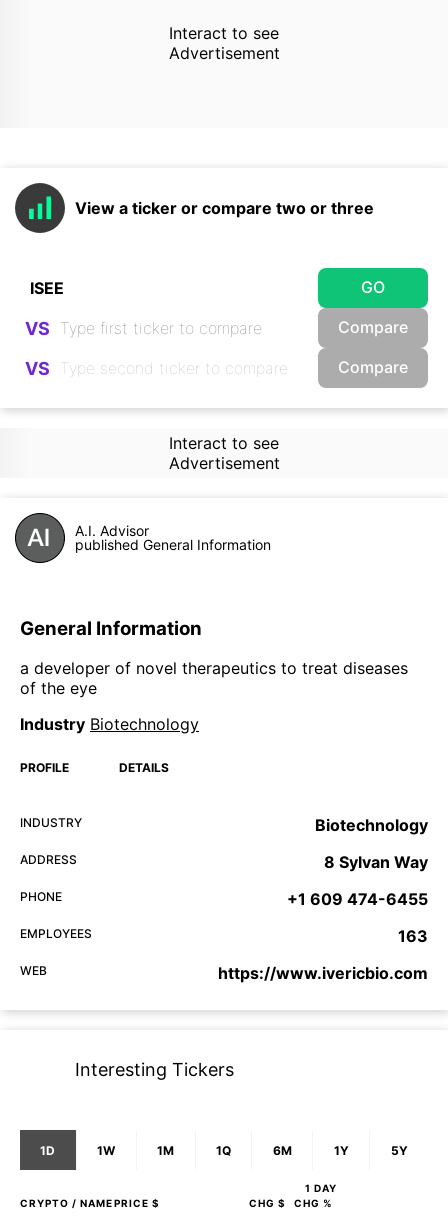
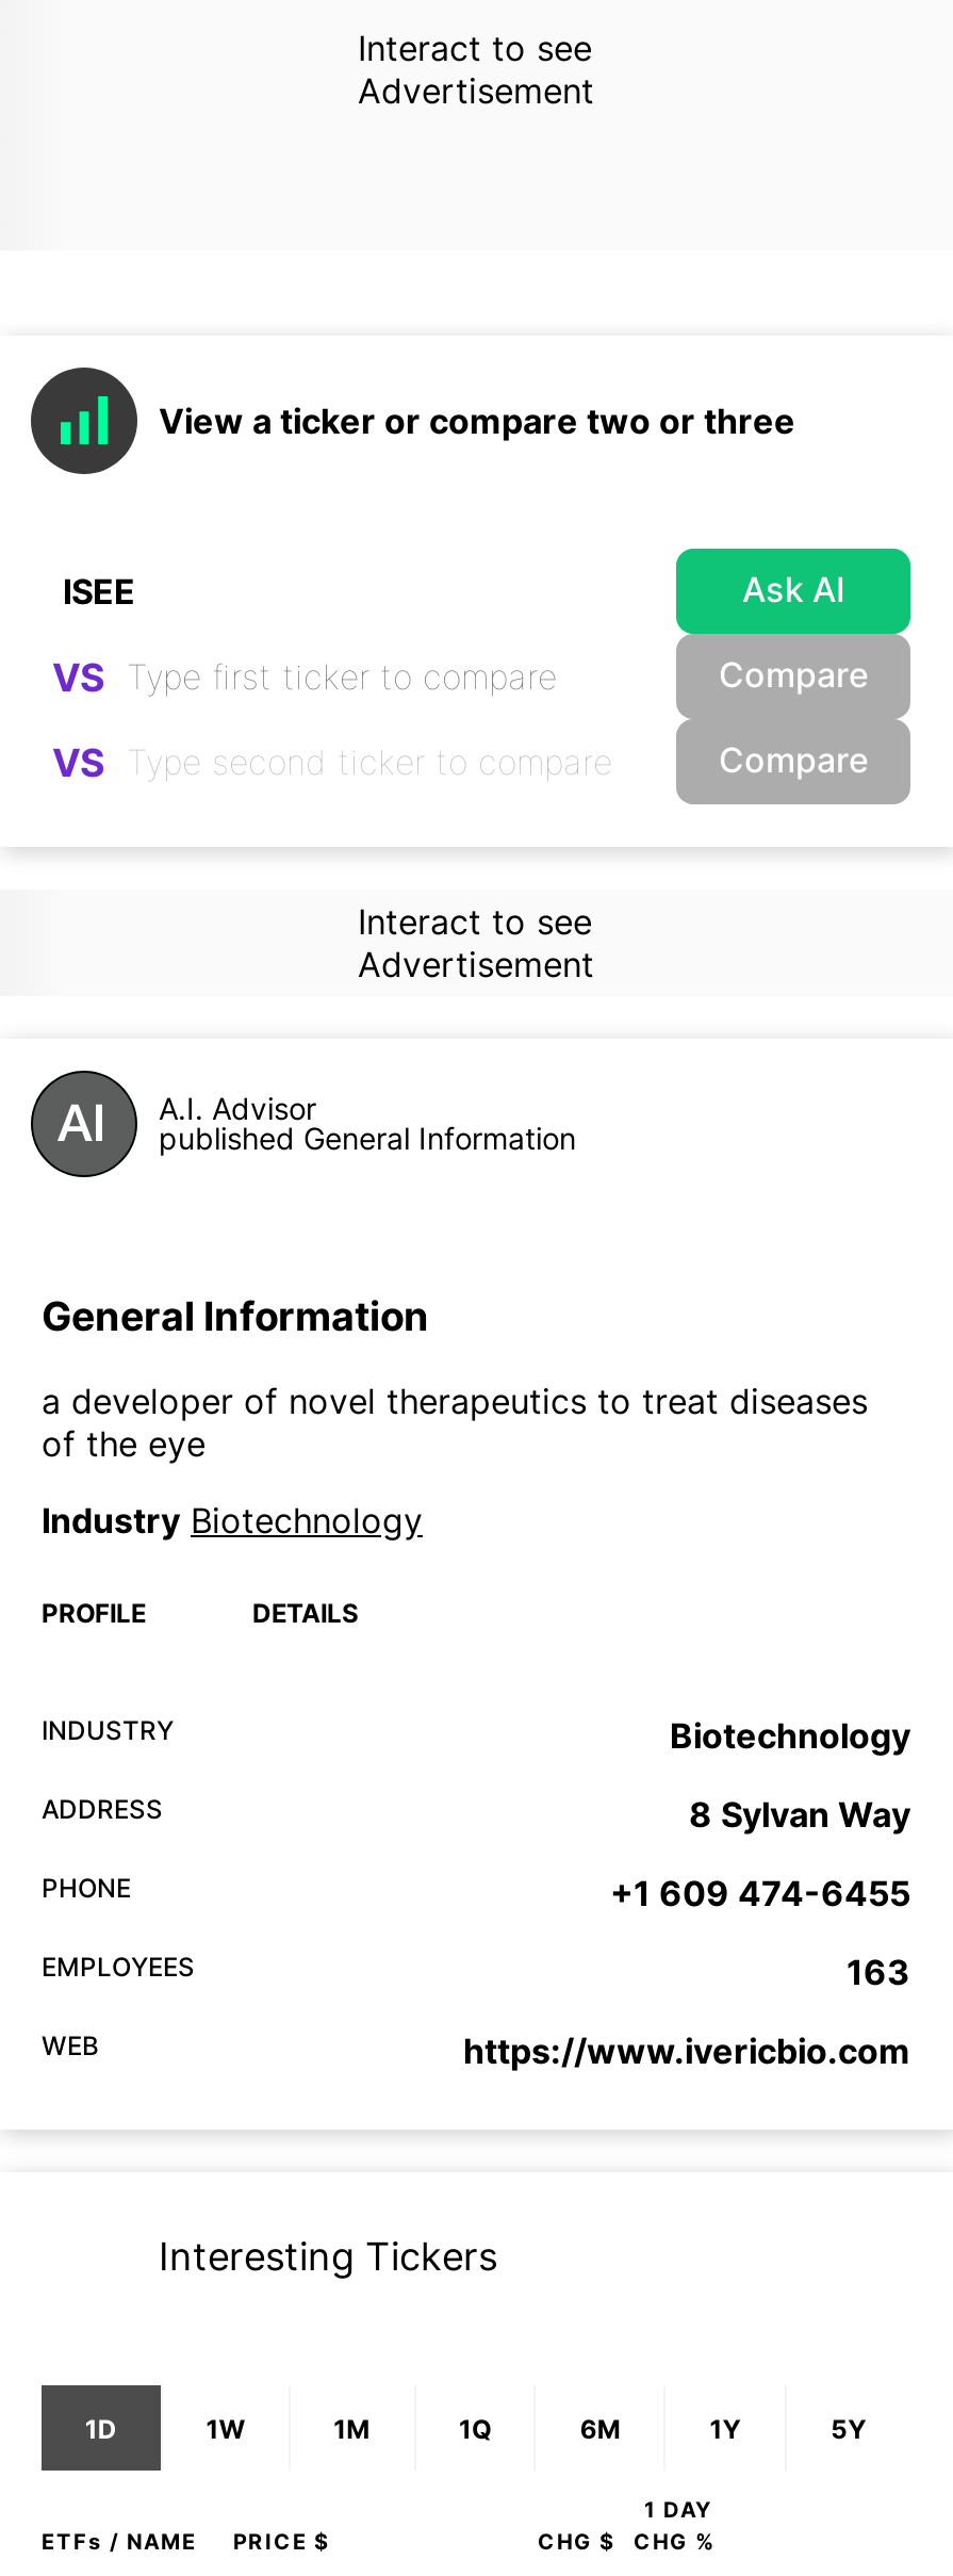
[361,276,385,296] GO -> [742,567,844,609] Ask AI
[20,1197,160,1209] CRYPTO / NAMEPRICE $ -> [42,2529,331,2554] ETFs / NAME | PRICE $

